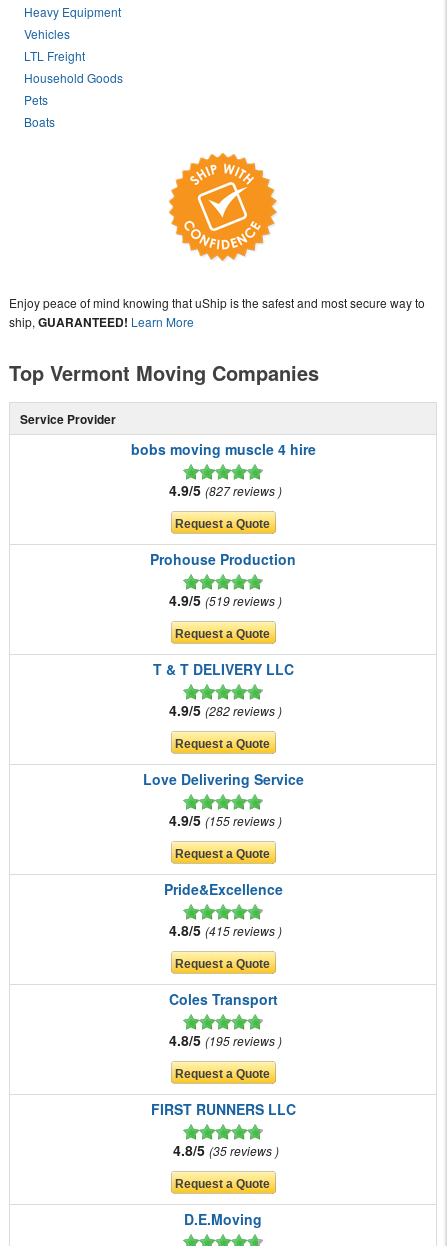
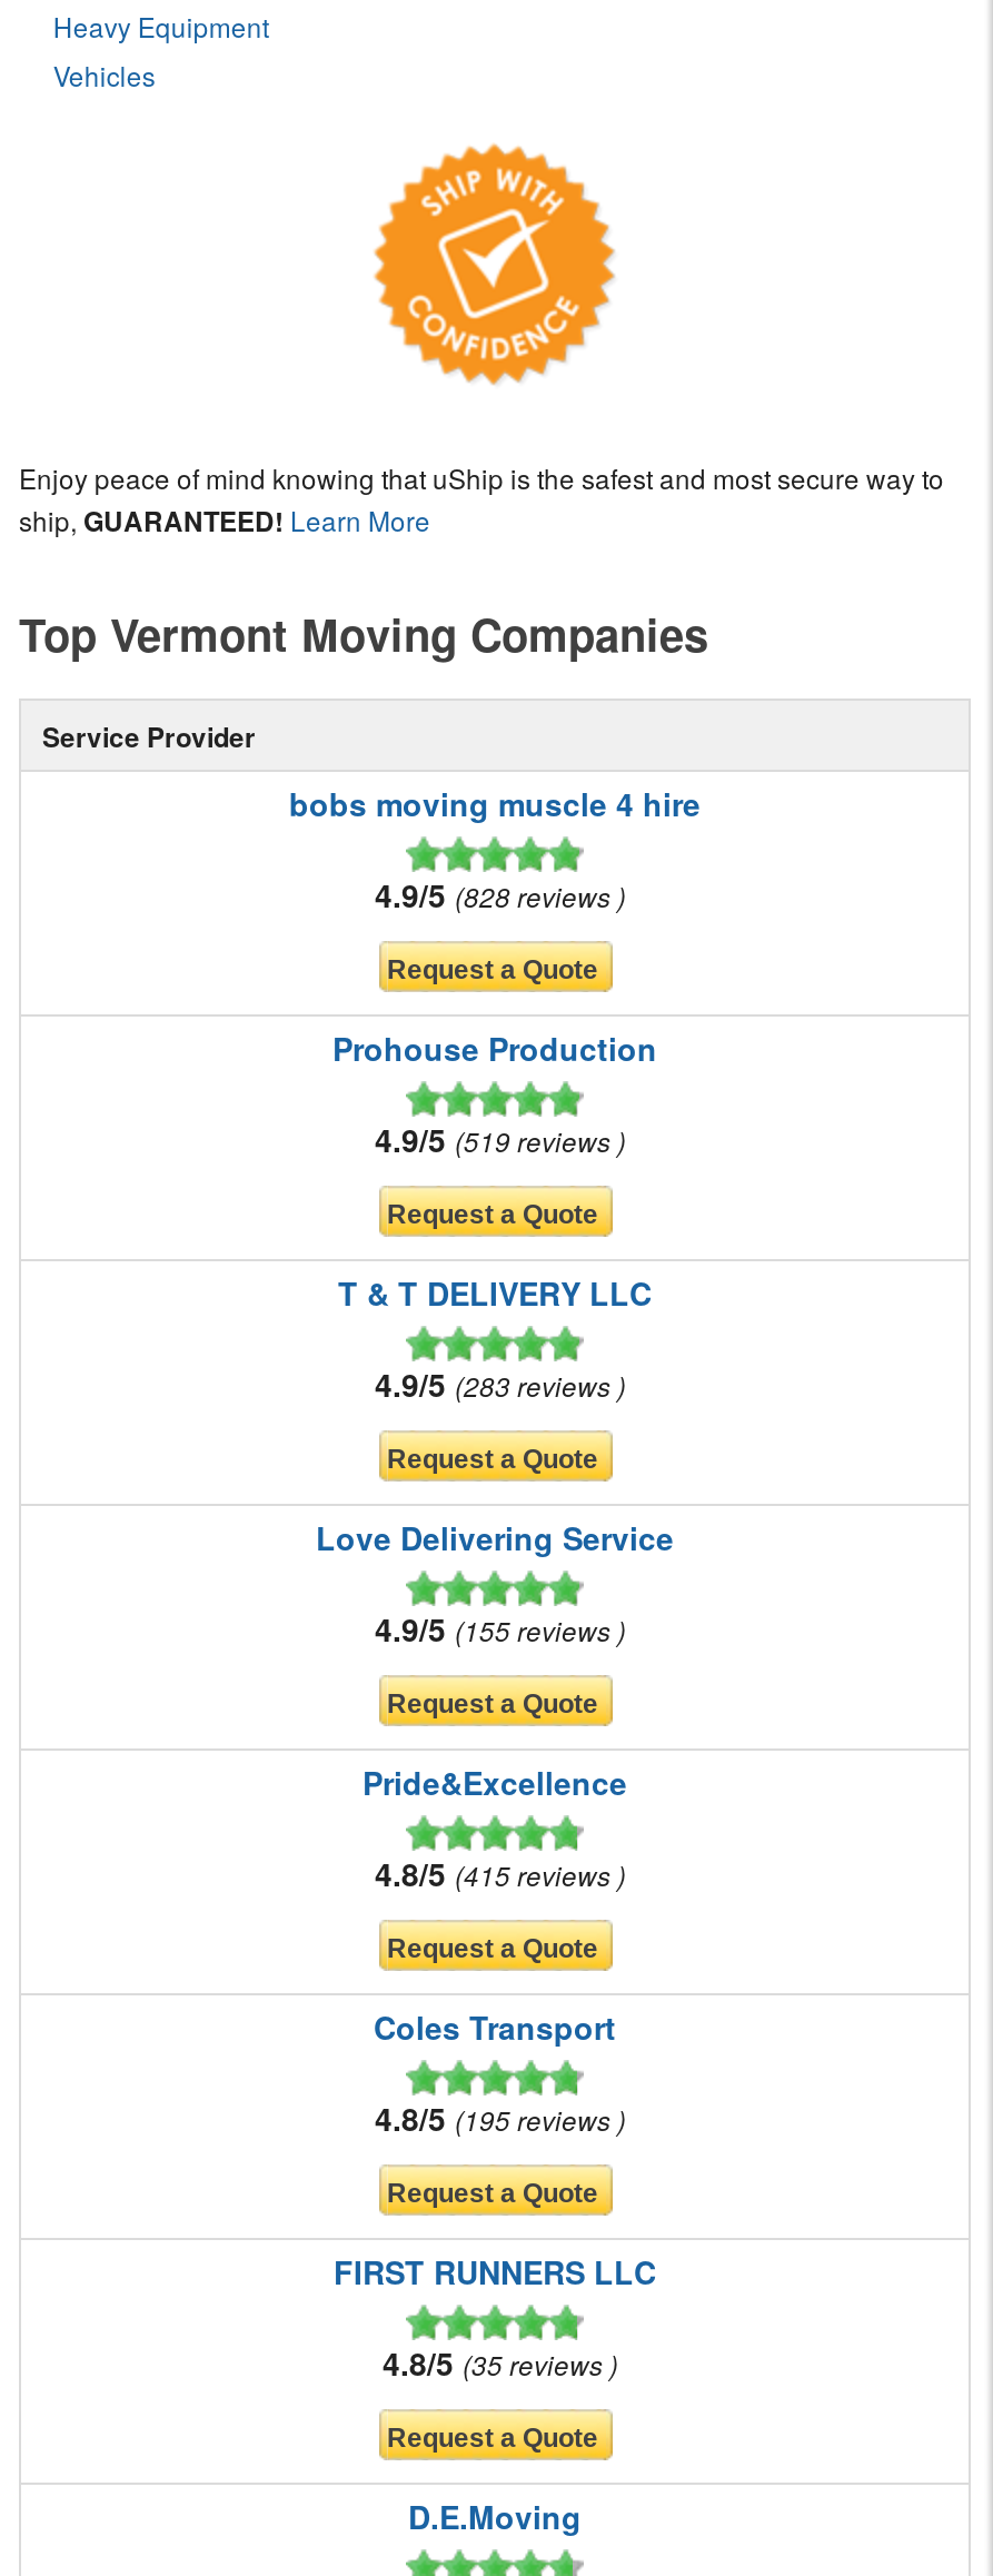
[24,47,123,130] LTL Freight | Household Goods | Pets | Boats -> none
[169,480,278,500] 4.9/5 827 reviews -> [375,873,617,917] 4.9/5 828 reviews
[169,700,278,720] 4.9/5 282 reviews -> [375,1362,617,1407] 4.9/5 283 reviews

